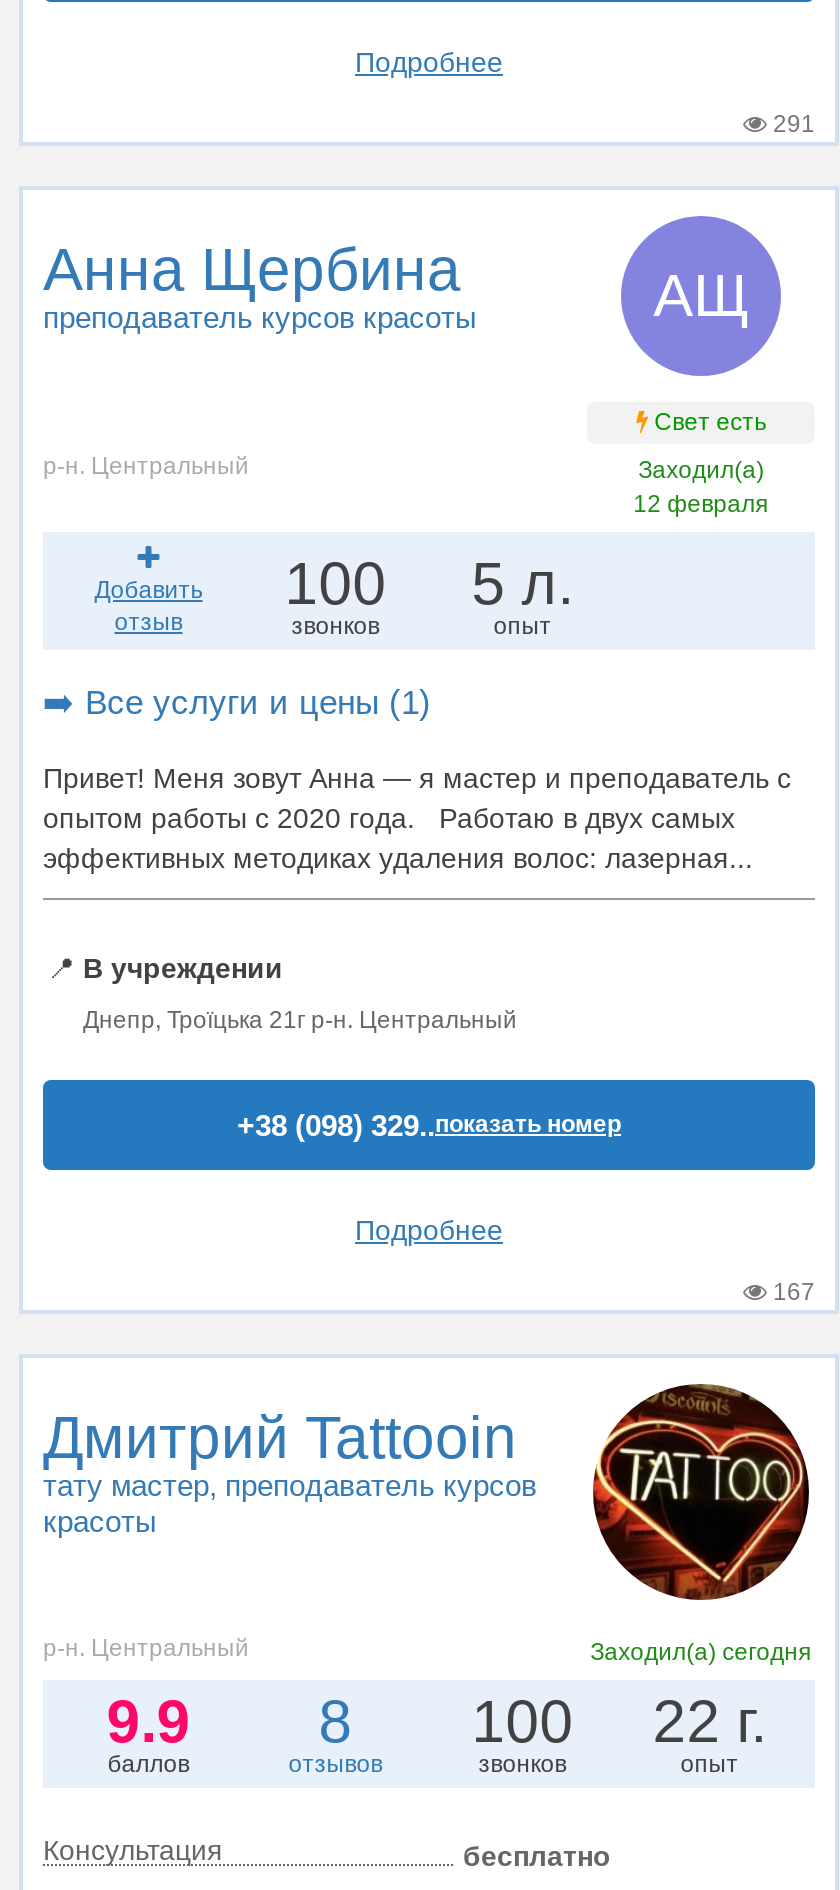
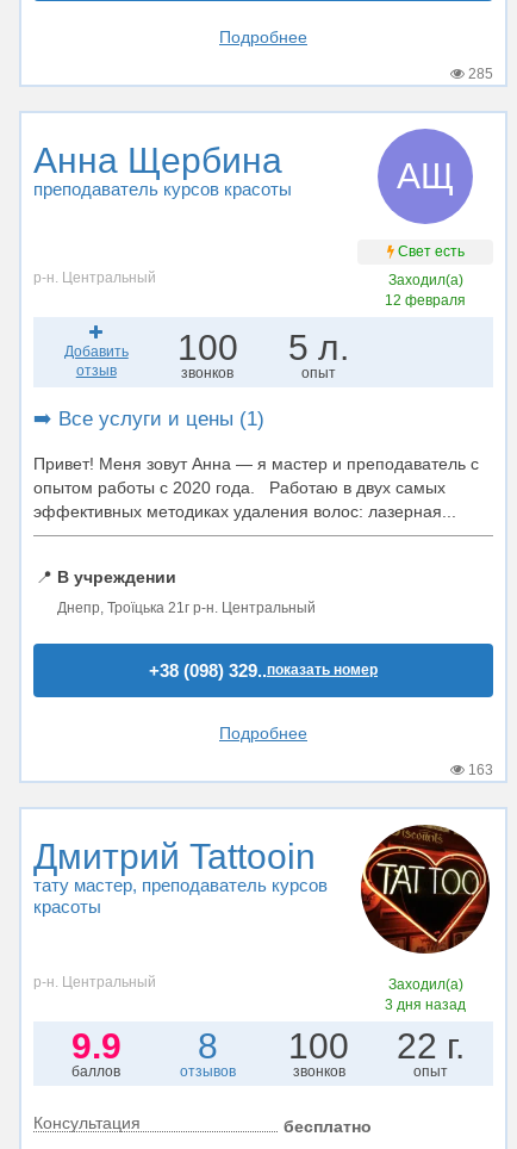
[767,110,815,138] 291 -> [465,66,493,82] 285
[767,1278,815,1306] 167 -> [465,762,493,778] 163
[590,1637,812,1665] Заходил(а) сегодня -> [385,976,466,1013] Заходил(а) | 3 дня назад

